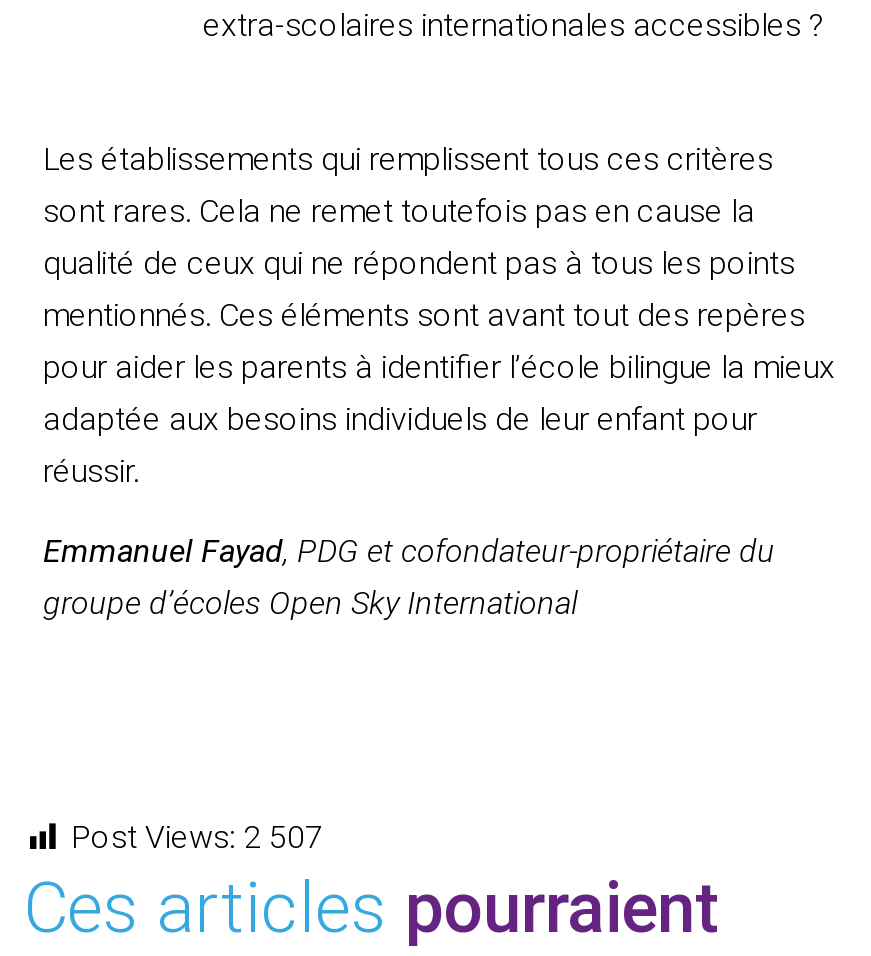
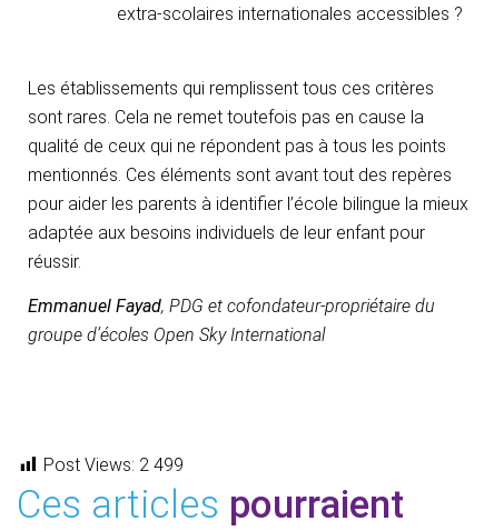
[71,818,323,856] Post Views: 2 507 -> [43,454,184,475] Post Views: 2 499

